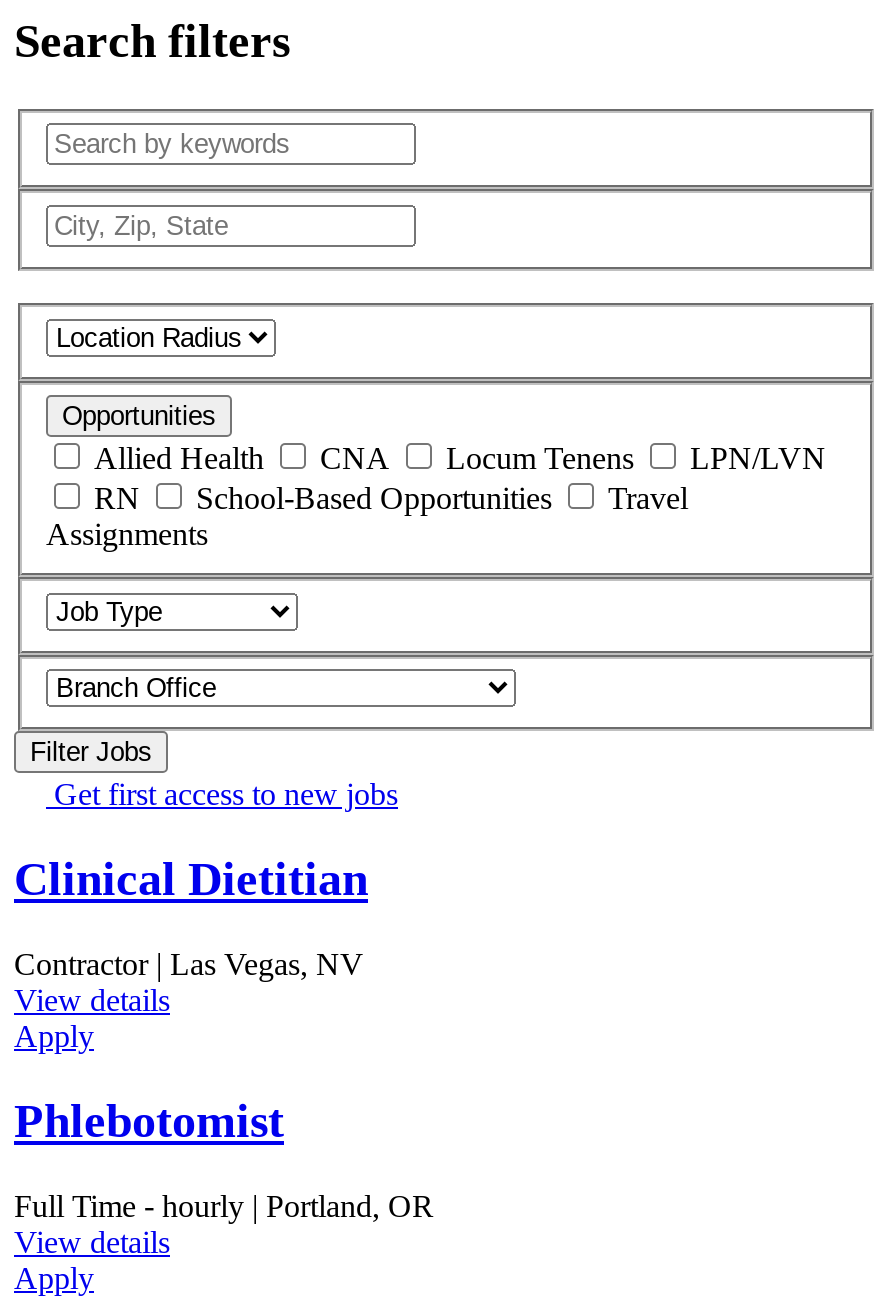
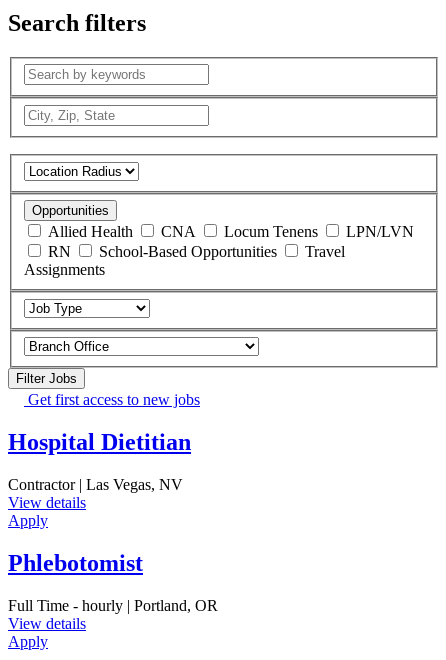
[14,853,368,905] Clinical Dietitian -> [8,429,191,455] Hospital Dietitian

